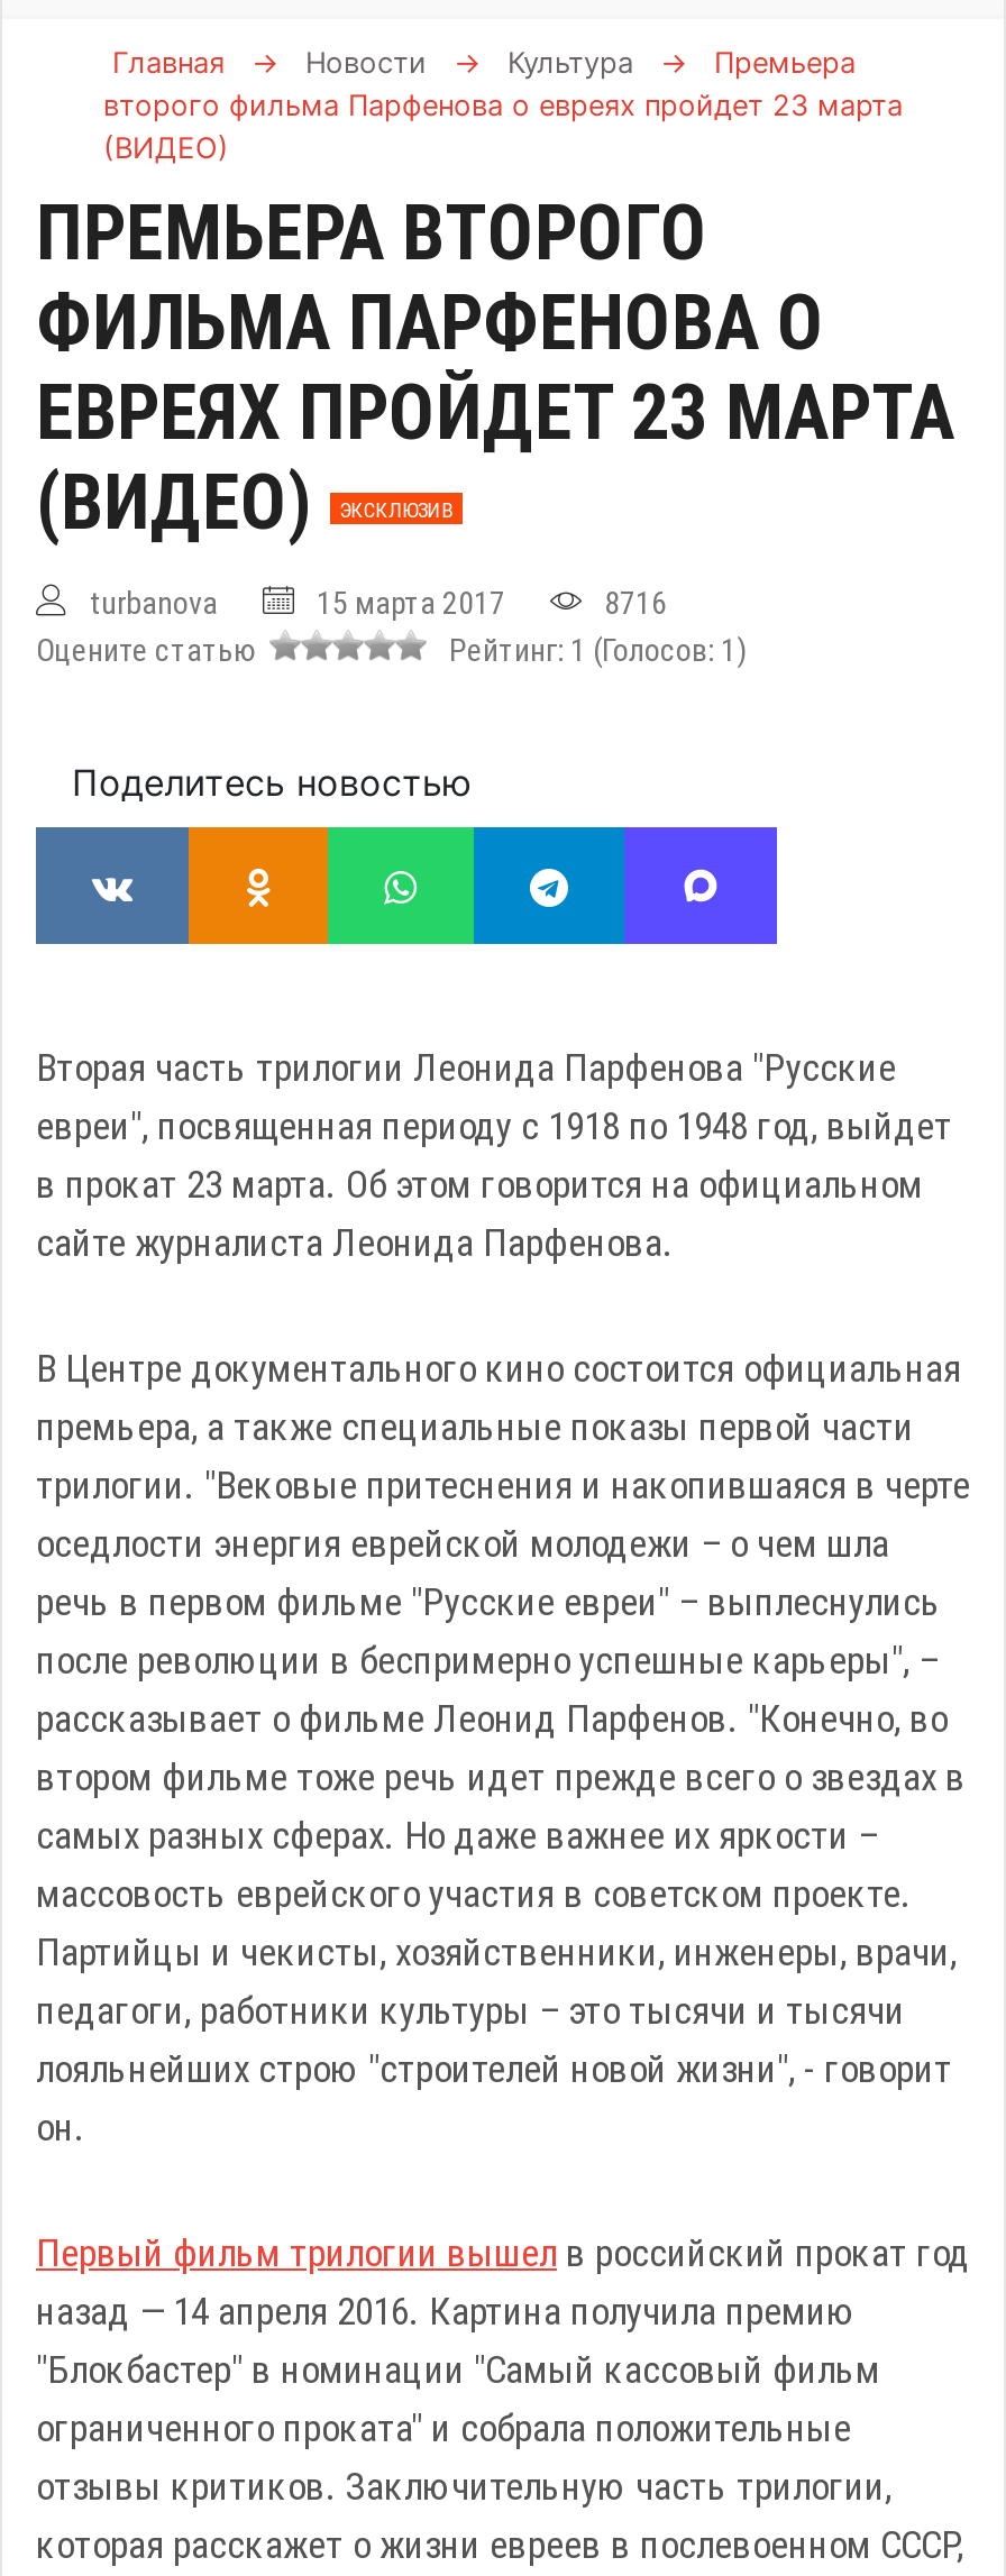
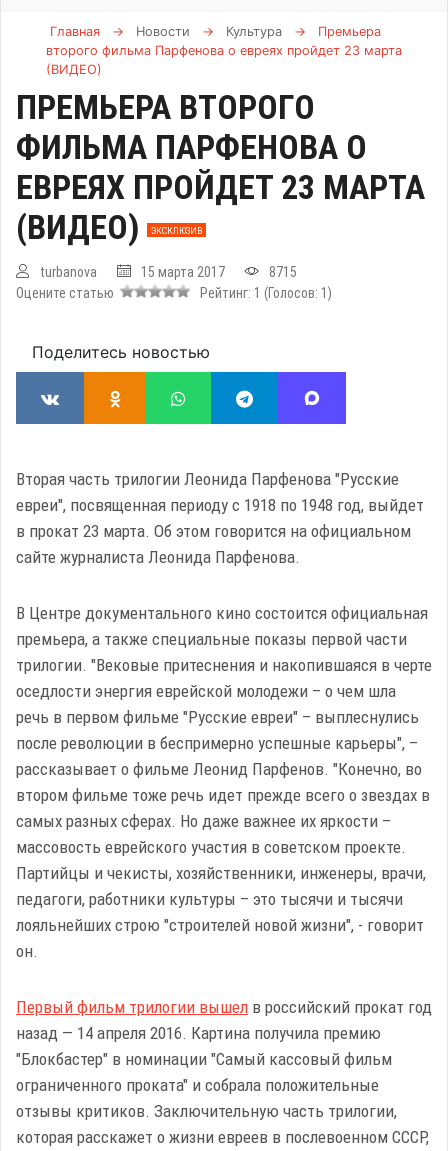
[604,585,667,621] 8716 -> [269,264,297,280] 8715

